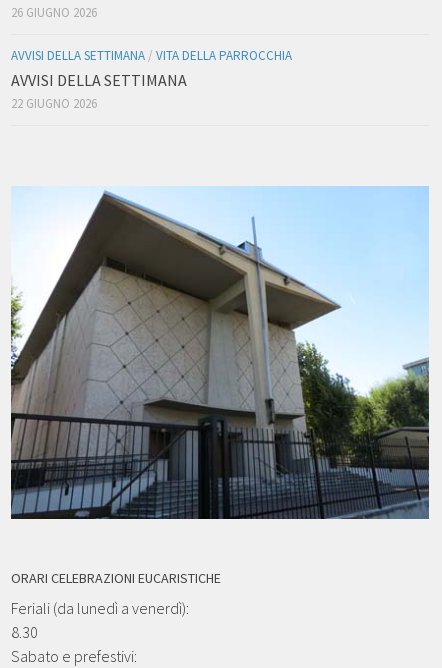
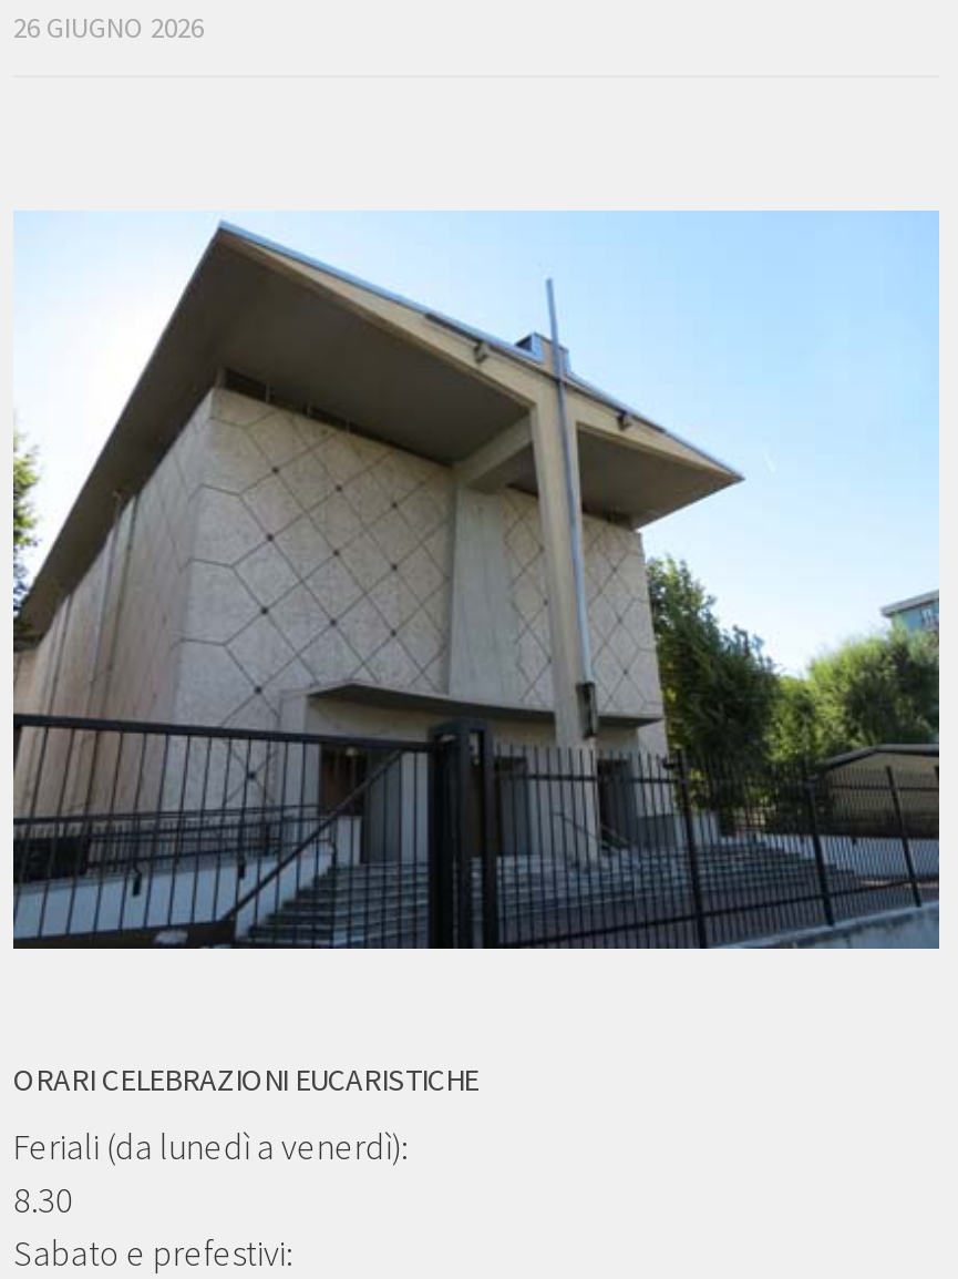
[11,47,292,112] AVVISI DELLA SETTIMANA / VITA DELLA PARROCCHIA | AVVISI DELLA SETTIMANA | 22 GIUGNO 2026 -> none

